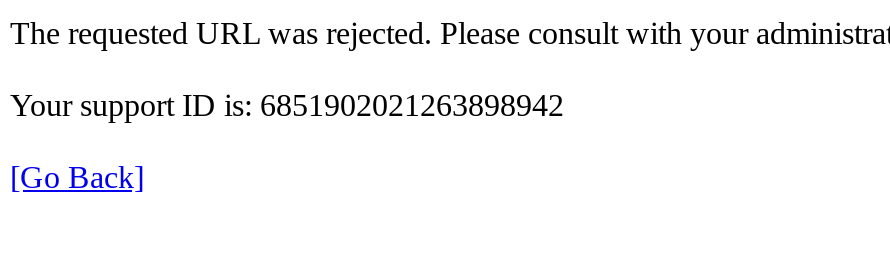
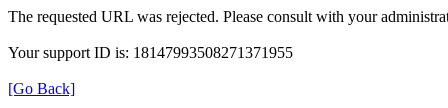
[10,88,564,122] Your support ID is: 6851902021263898942 -> [8,44,293,61] Your support ID is: 18147993508271371955

